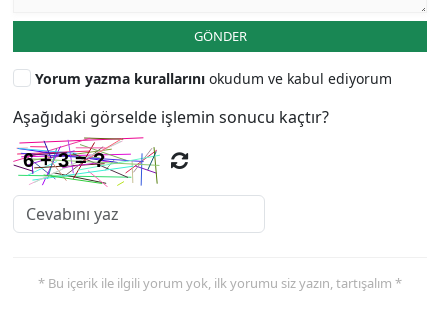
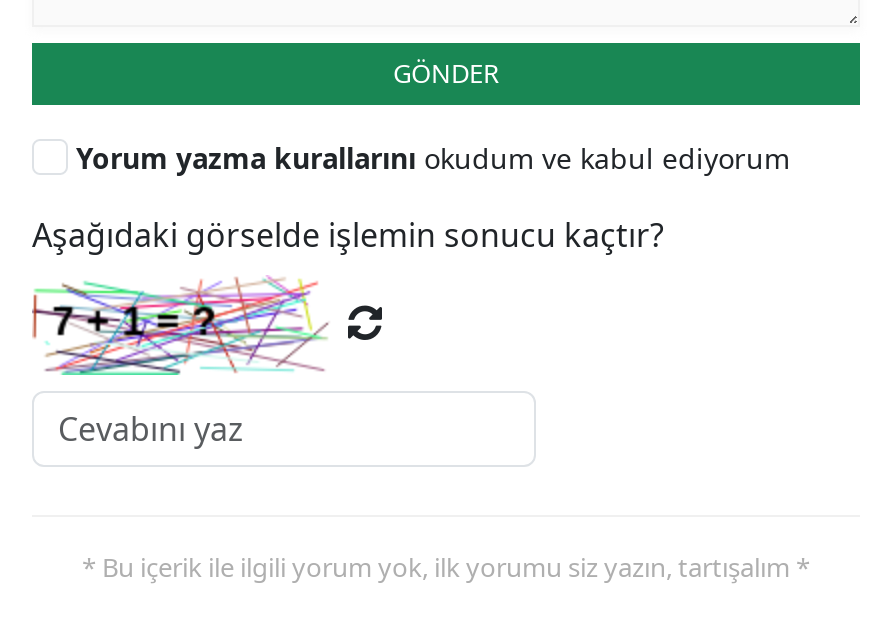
[14,136,160,187] [image] -> [30,275,328,377] [image]

